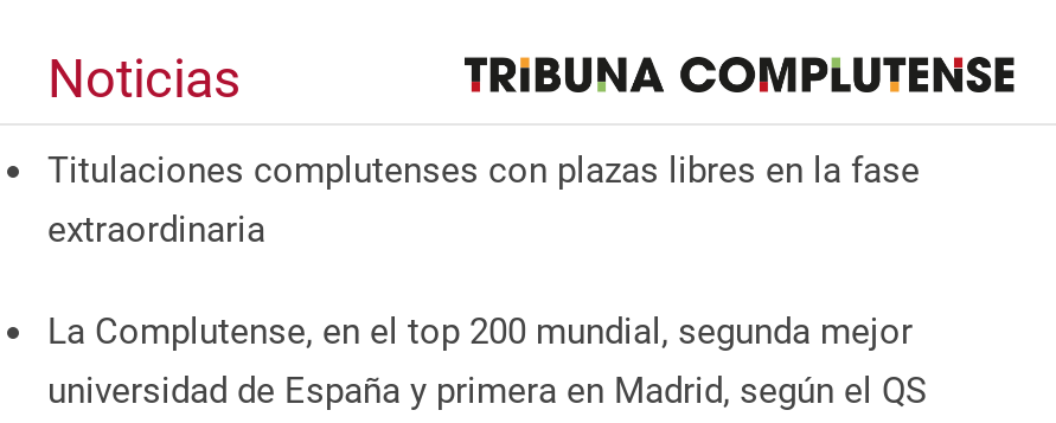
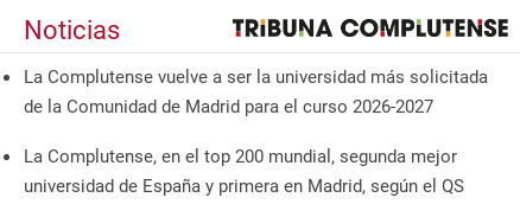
[47,150,920,252] Titulaciones complutenses con plazas libres en la fase | extraordinaria -> [24,66,488,117] La Complutense vuelve a ser la universidad más solicitada | de la Comunidad de Madrid para el curso 2026-2027

